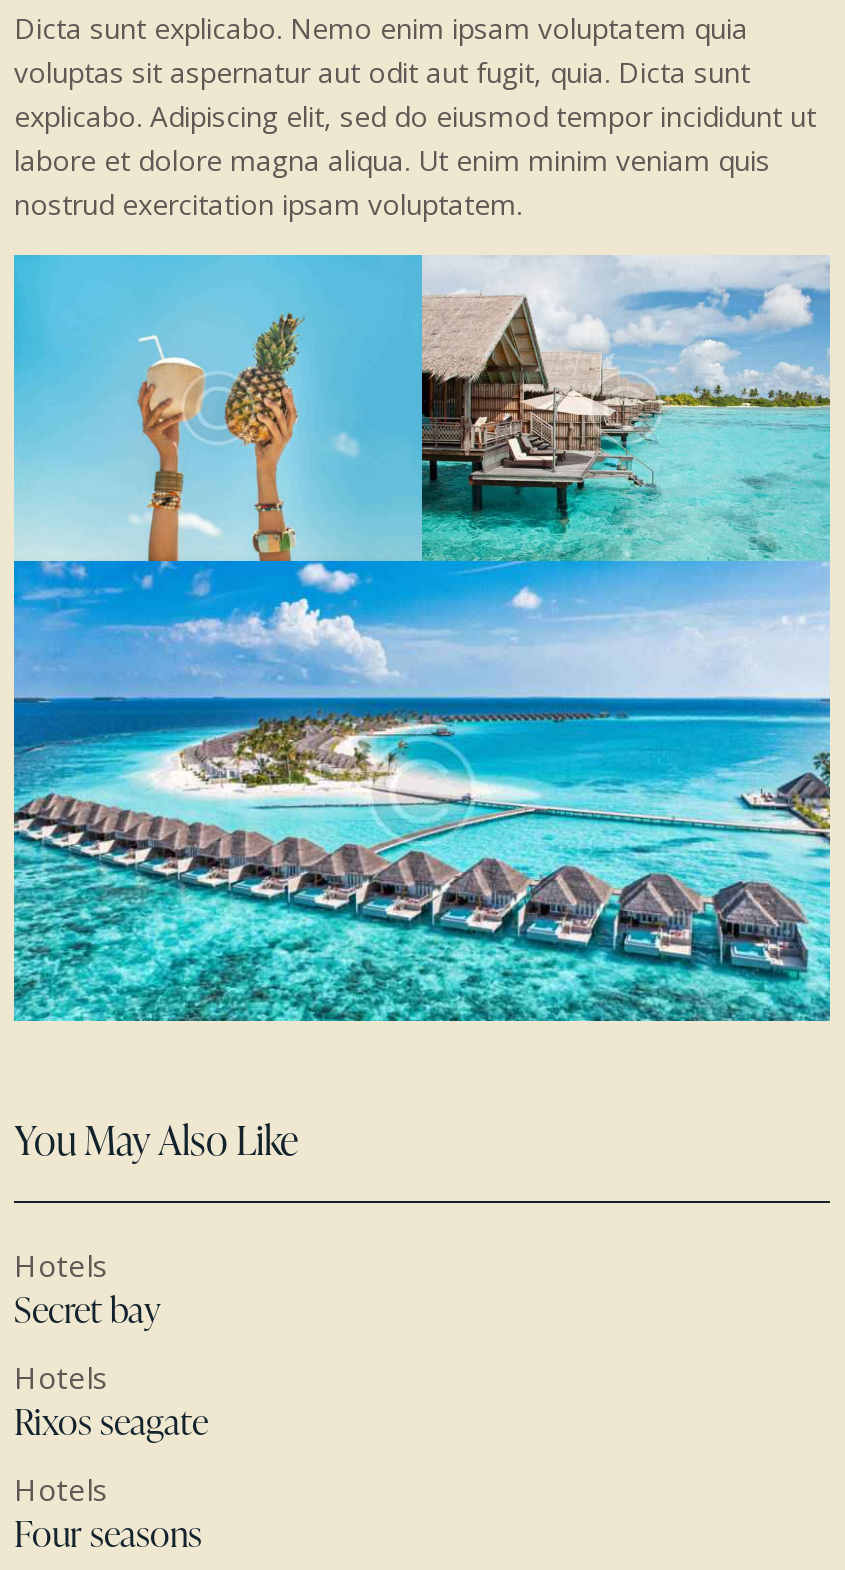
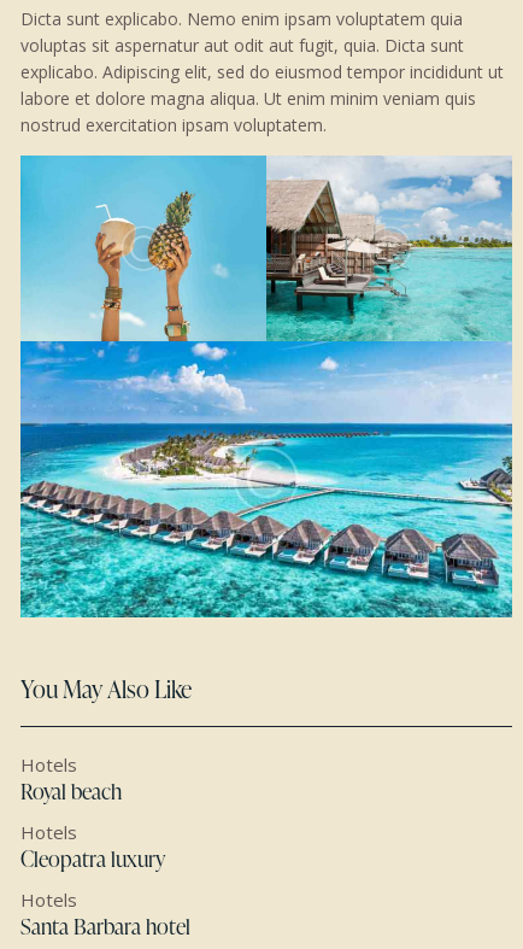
[14,1283,160,1333] Secret bay -> [20,776,122,806] Royal beach
[14,1395,208,1445] Rixos seagate -> [20,843,165,873] Cleopatra luxury
[14,1507,202,1557] Four seasons -> [20,911,190,941] Santa Barbara hotel

